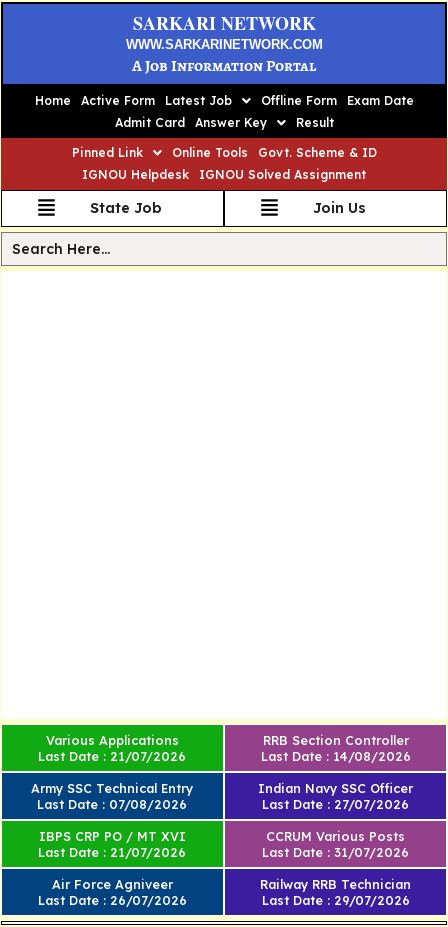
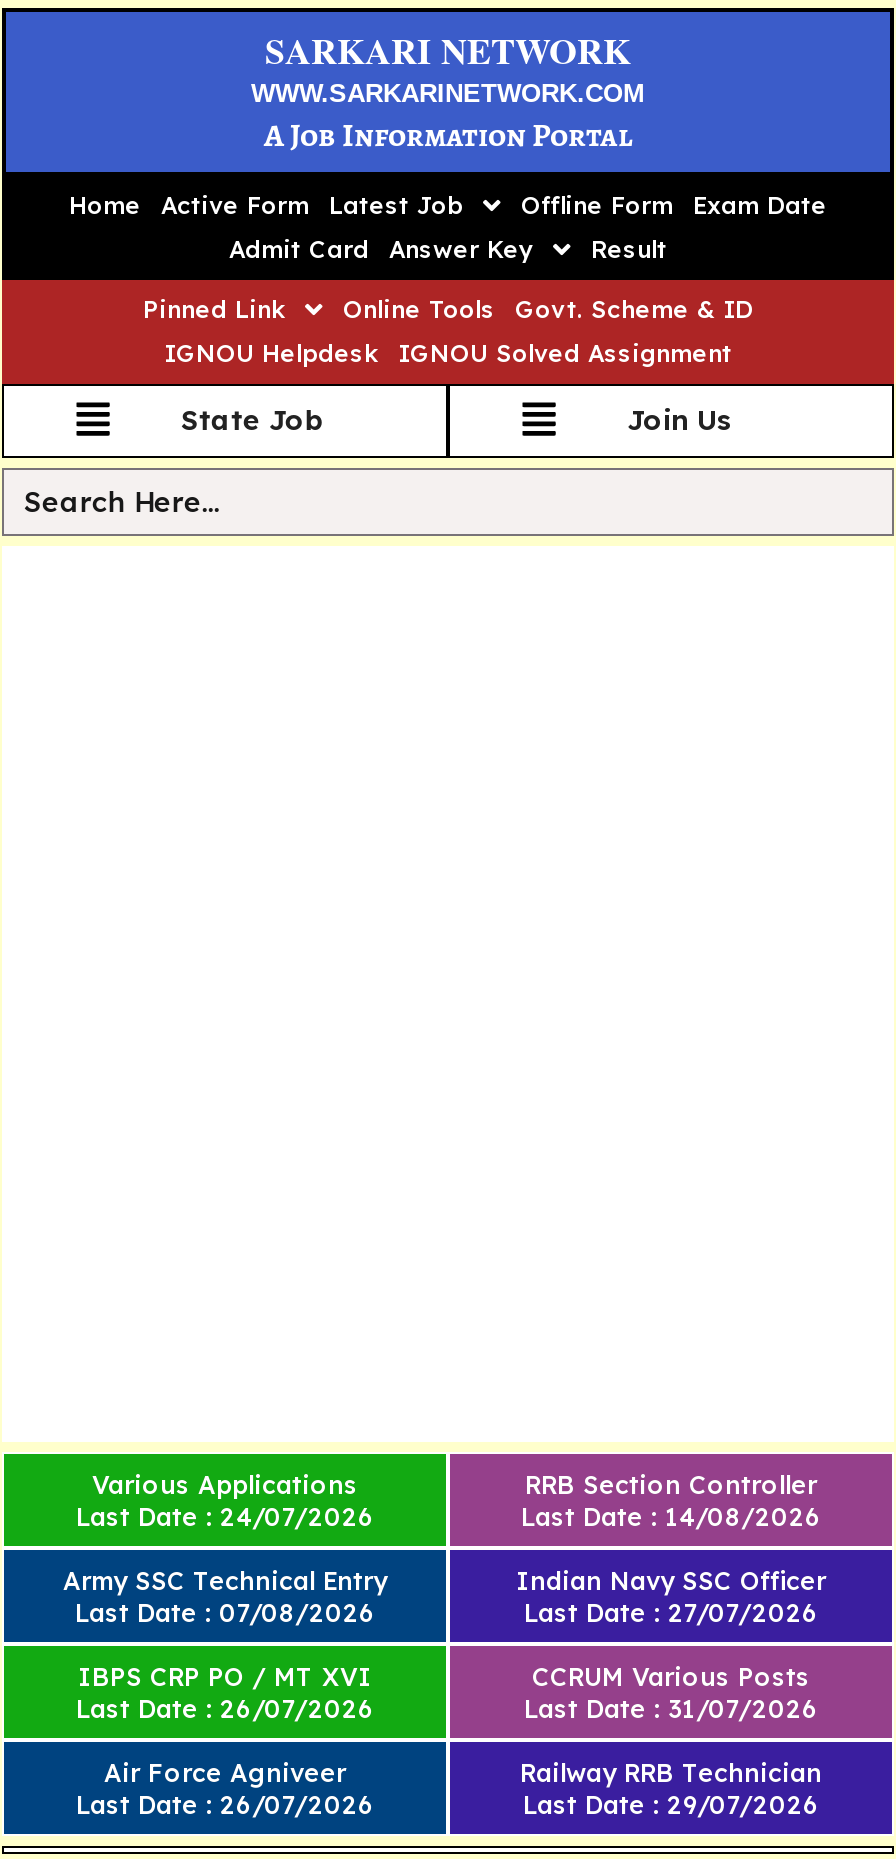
[38,748,186,764] Last Date : 21/07/2026 -> [76,1501,374,1533] Last Date : 24/07/2026
[38,844,186,860] Last Date : 21/07/2026 -> [76,1693,374,1725] Last Date : 26/07/2026

